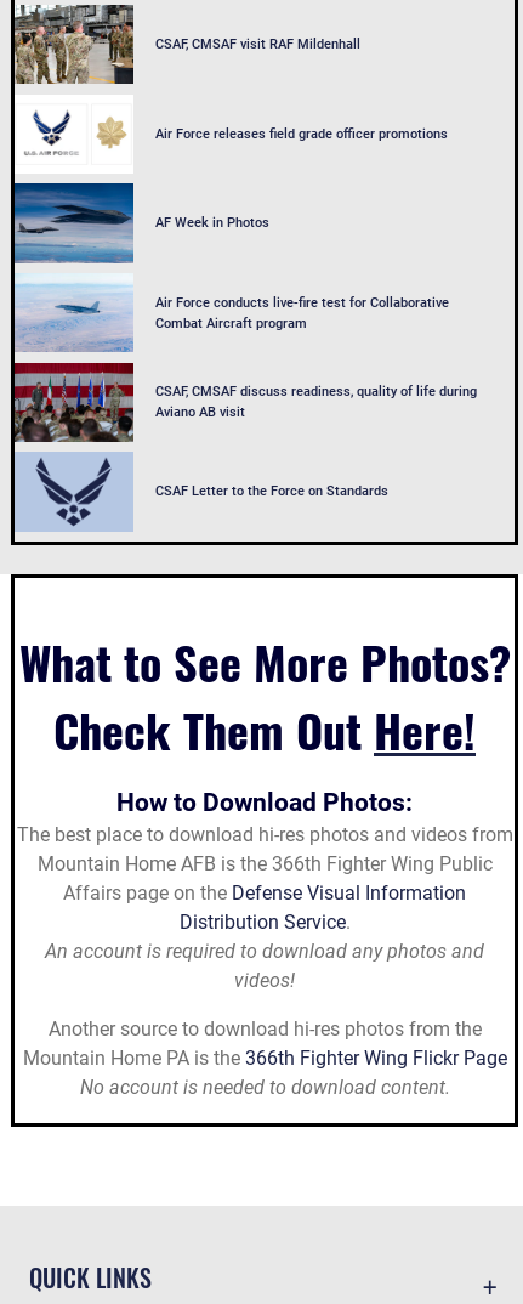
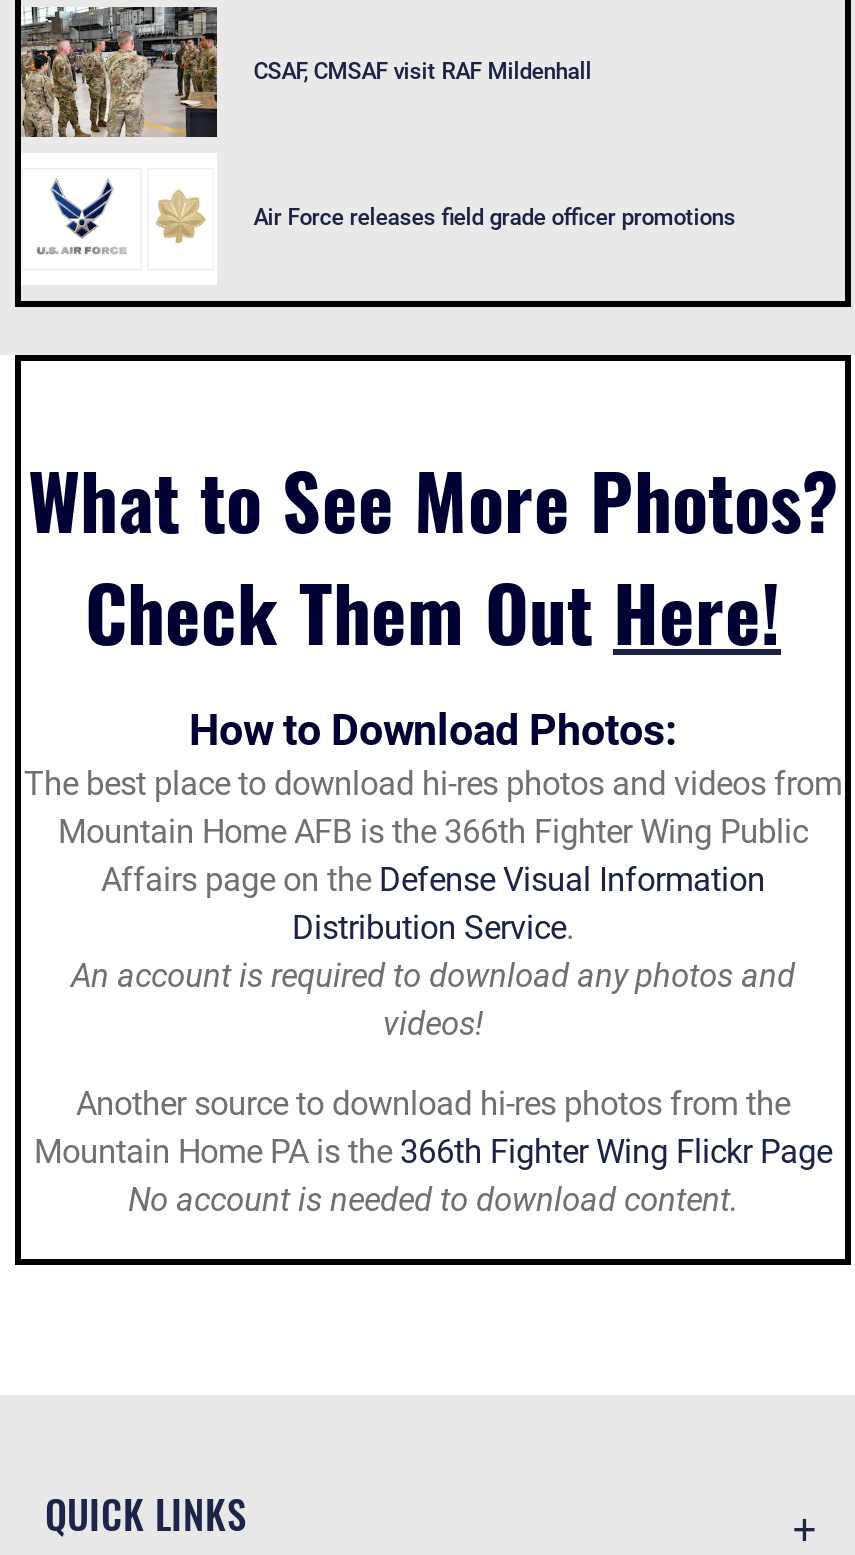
[15,183,270,265] [image] | AF Week in Photos -> none
[15,283,449,353] [image] | Air Force conducts live-fire test for Collaborative | Combat Aircraft program -> none
[15,362,477,443] [image] | CSAF, CMSAF discuss readiness, quality of life during | Aviano AB visit -> none
[15,452,389,532] [image] | CSAF Letter to the Force on Standards -> none

